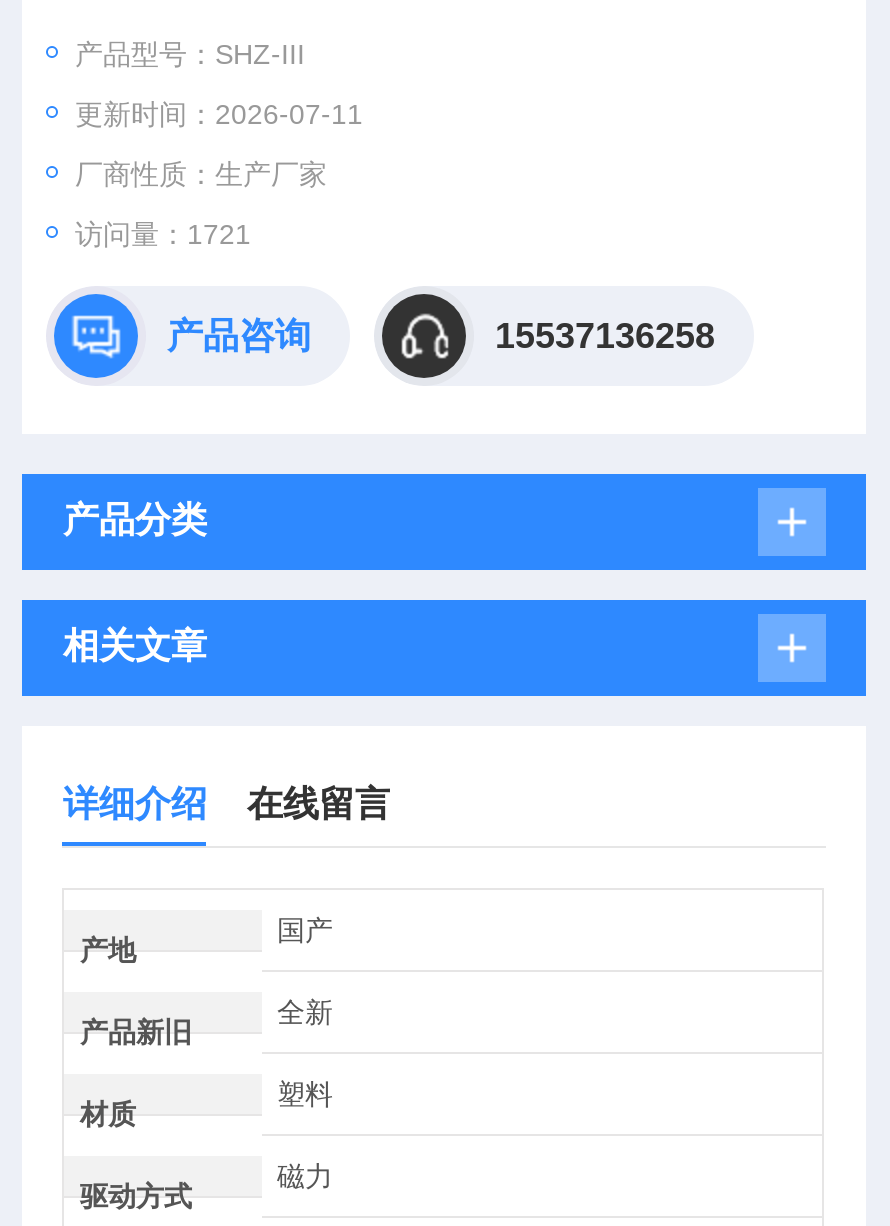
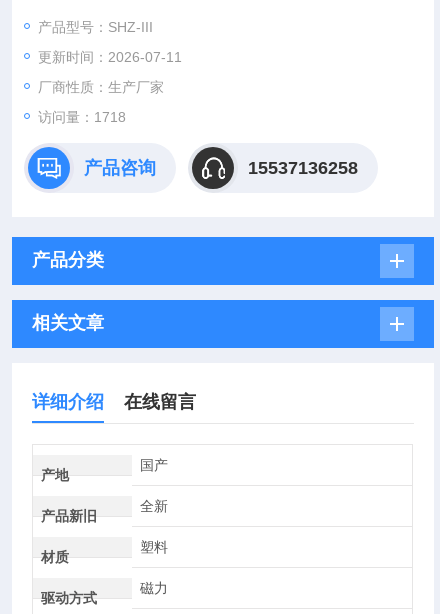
[75,218,251,250] 访问量：1721 -> [38,109,126,125] 访问量：1718

